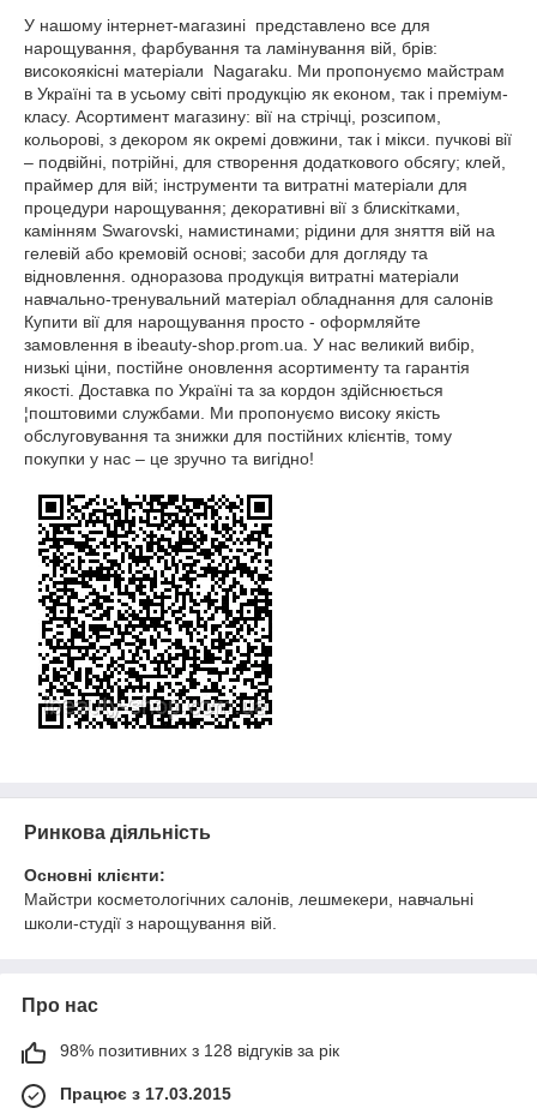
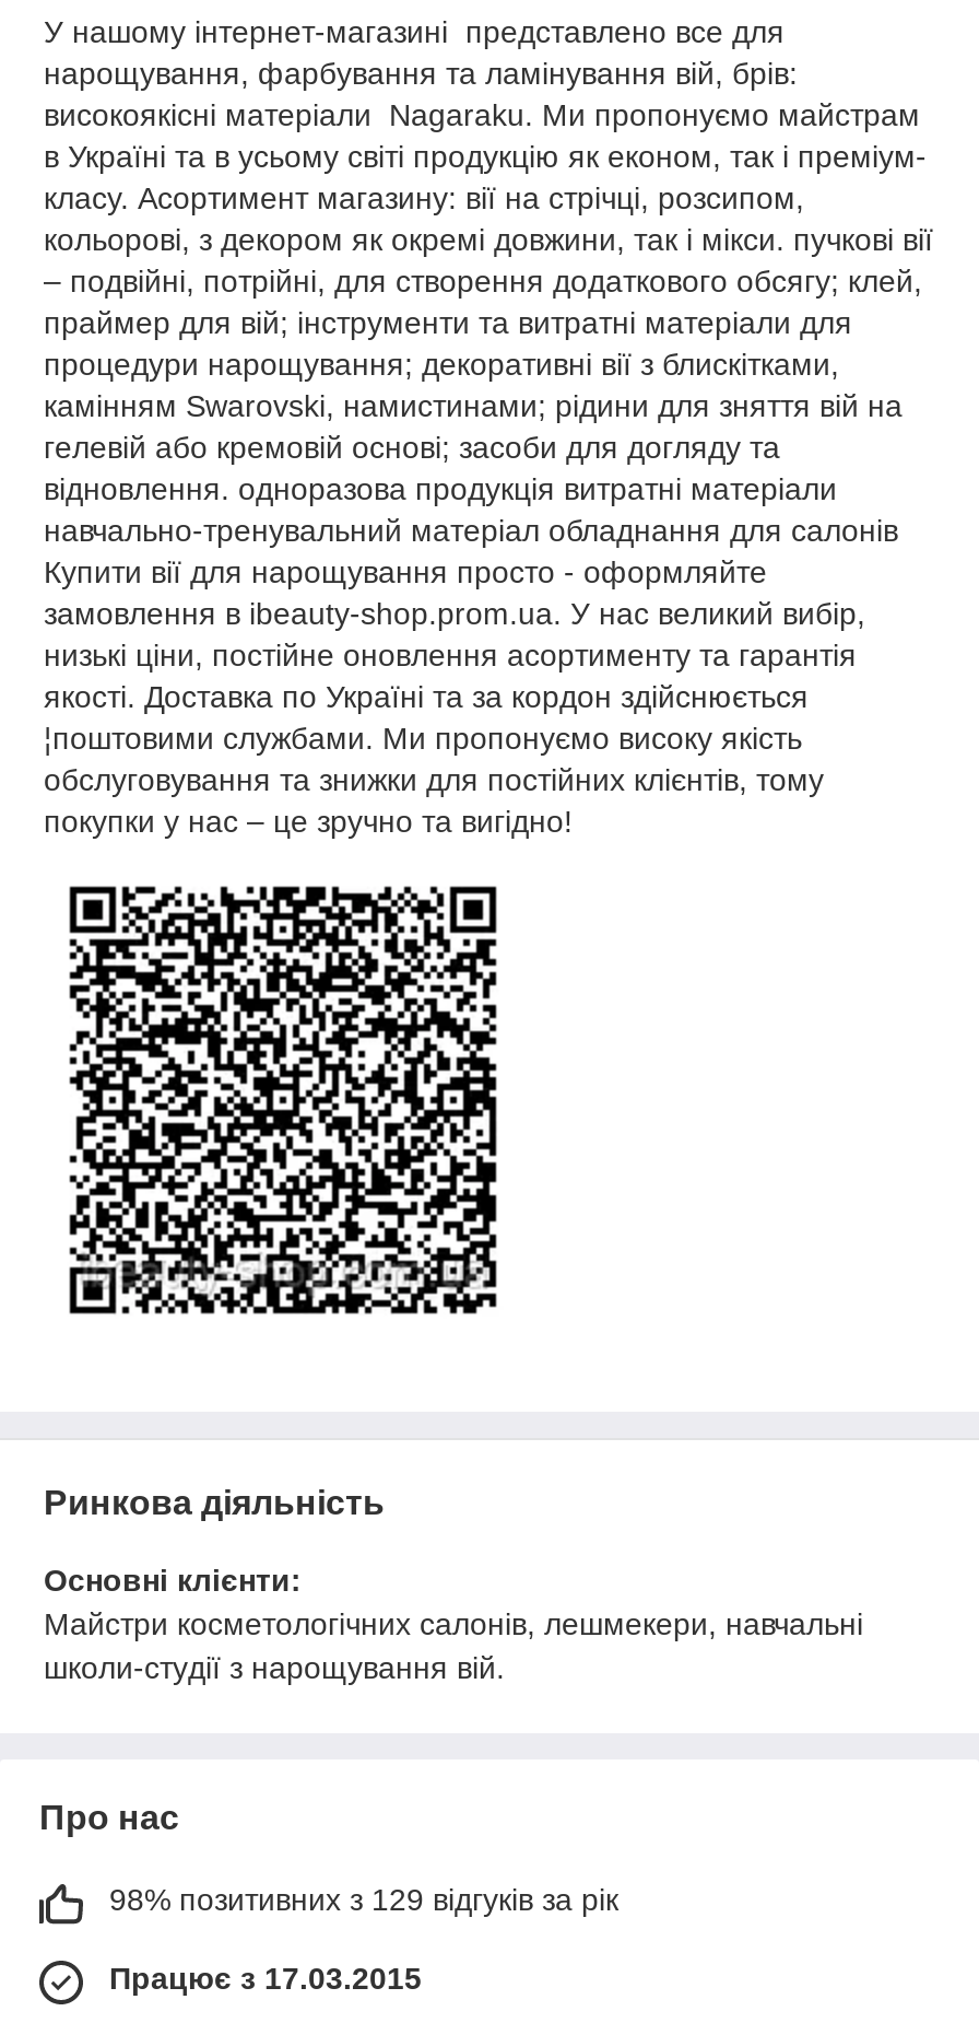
[60,1041,339,1060] 98% позитивних з 128 відгуків за рік -> [109,1882,618,1917] 98% позитивних з 129 відгуків за рік

